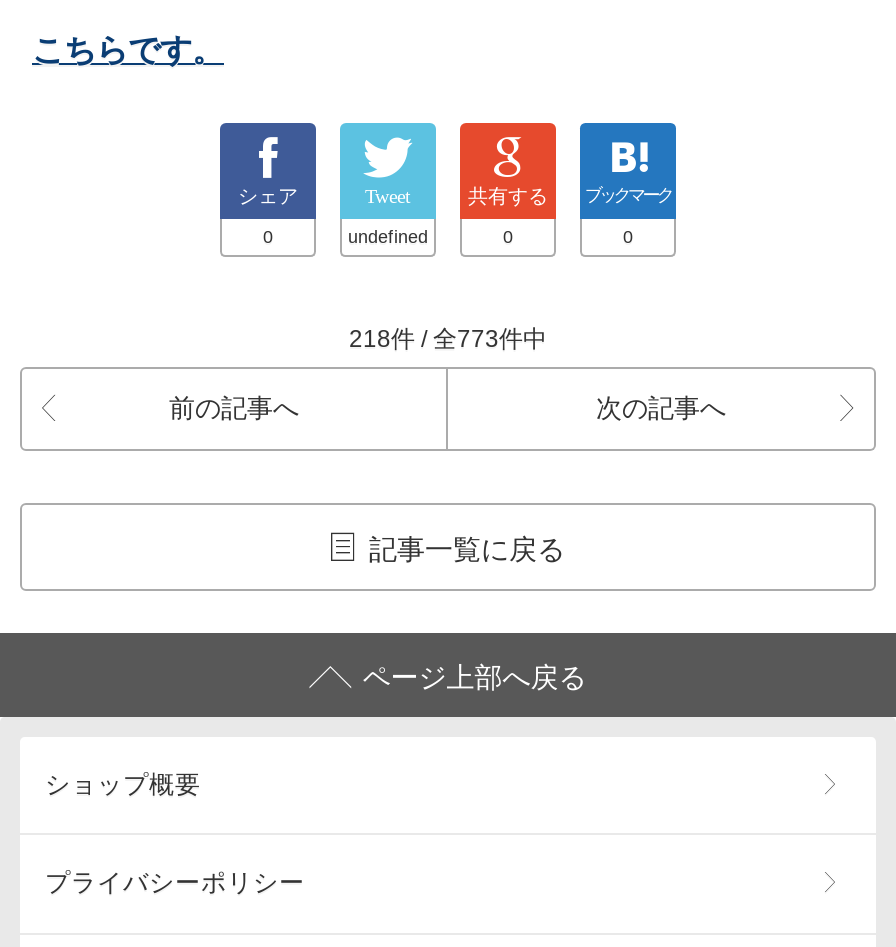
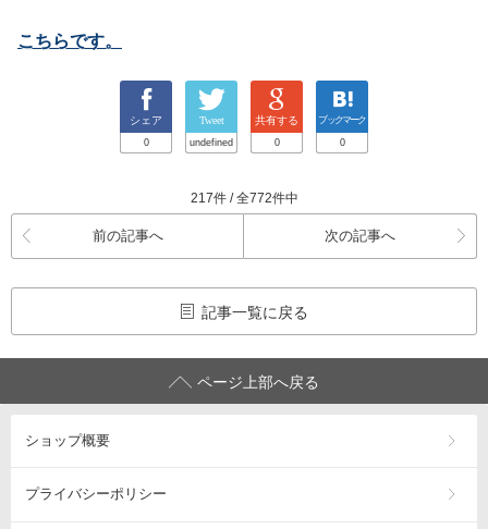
[349,324,547,352] 218件 / 全773件中 -> [190,190,298,205] 217件 / 全772件中

